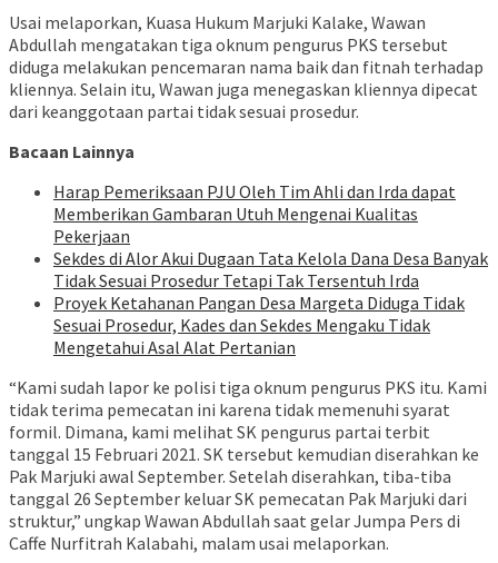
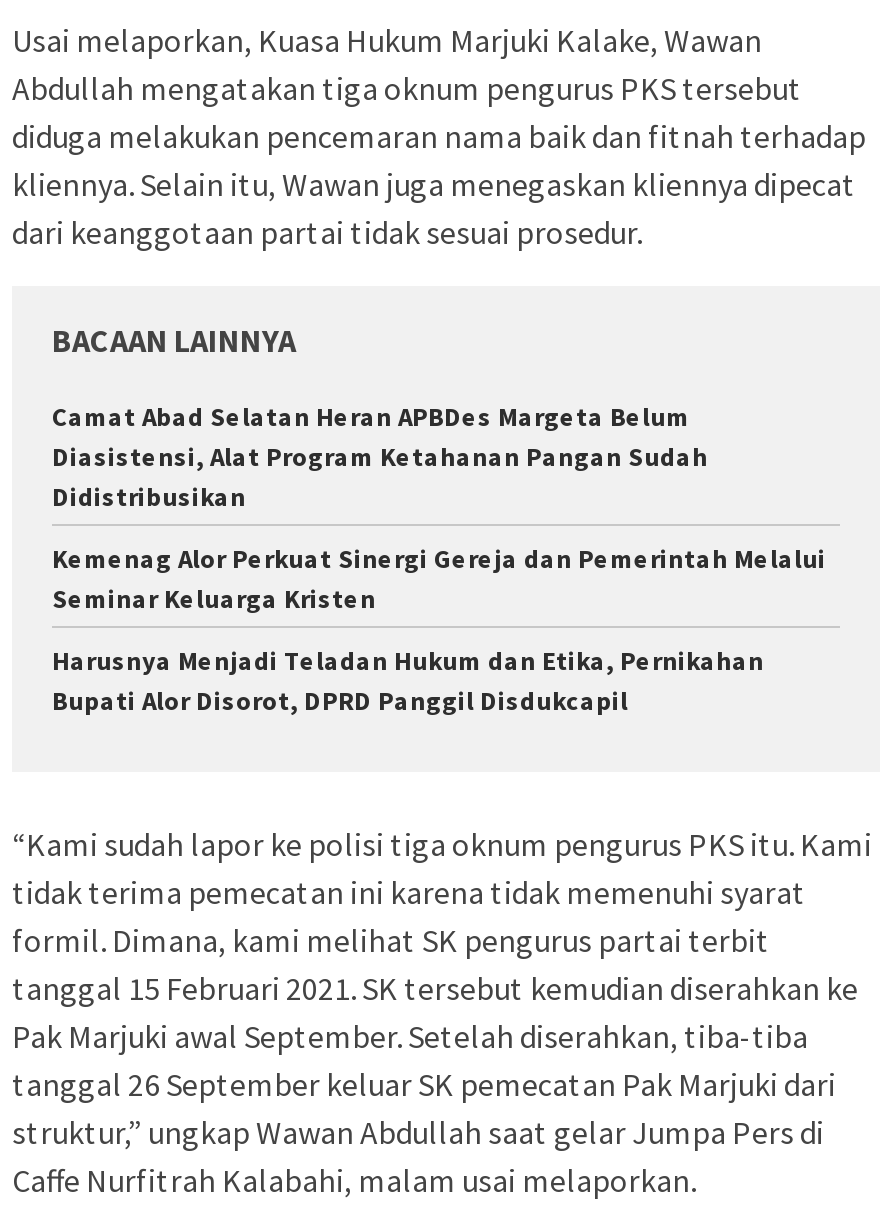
[9,140,488,358] Bacaan Lainnya | Harap Pemeriksaan PJU Oleh Tim Ahli dan Irda dapat | Memberikan Gambaran Utuh Mengenai Kualitas | Pekerjaan | Sekdes di Alor Akui Dugaan Tata Kelola Dana Desa Banyak | Tidak Sesuai Prosedur Tetapi Tak Tersentuh Irda | Proyek Ketahanan Pangan Desa Margeta Diduga Tidak | Sesuai Prosedur, Kades dan Sekdes Mengaku Tidak | Mengetahui Asal Alat Pertanian -> [52,320,826,718] BACAAN LAINNYA | Camat Abad Selatan Heran APBDes Margeta Belum | Diasistensi, Alat Program Ketahanan Pangan Sudah | Didistribusikan | Kemenag Alor Perkuat Sinergi Gereja dan Pemerintah Melalui | Seminar Keluarga Kristen | Harusnya Menjadi Teladan Hukum dan Etika, Pernikahan | Bupati Alor Disorot, DPRD Panggil Disdukcapil

